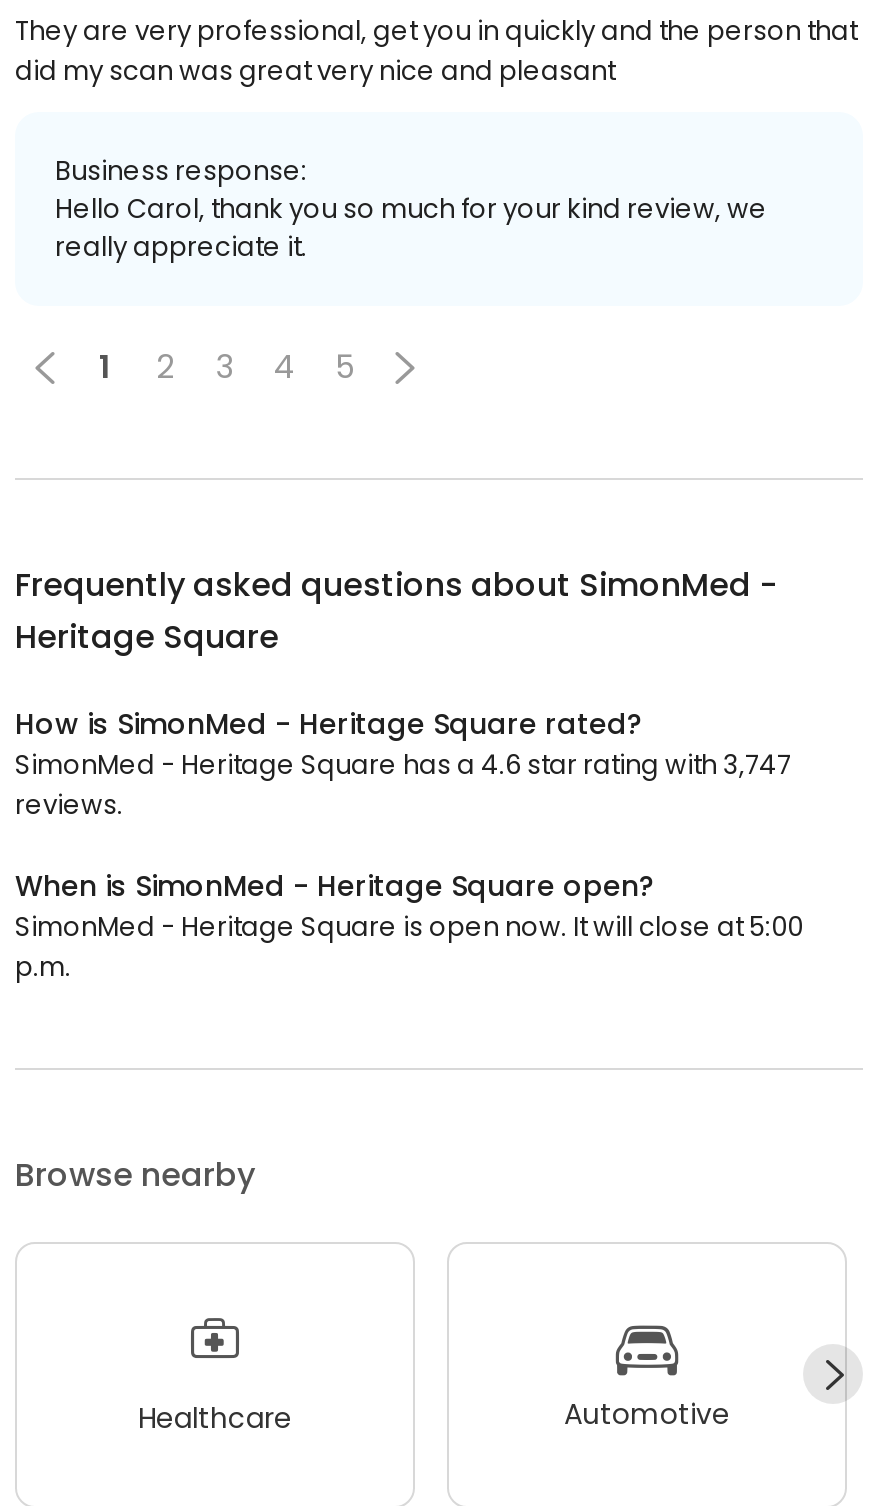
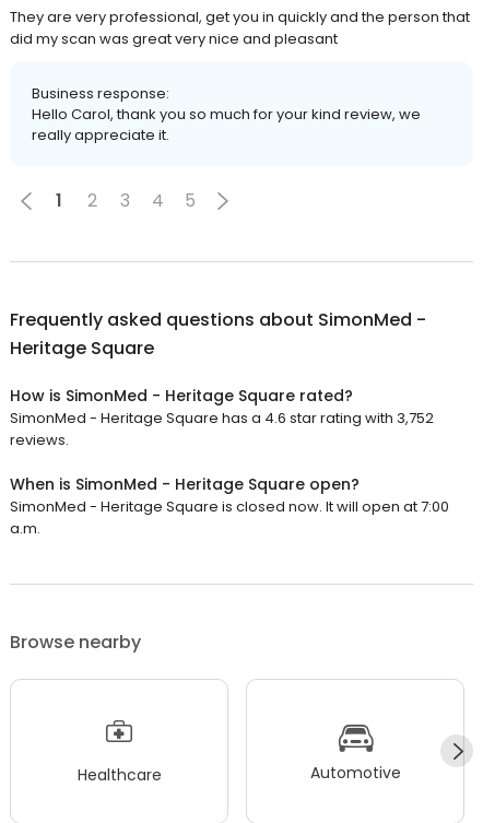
[15,746,791,784] SimonMed - Heritage Square has a 4.6 star rating with 3,747 -> [10,408,434,428] SimonMed - Heritage Square has a 4.6 star rating with 3,752
[15,908,803,986] SimonMed - Heritage Square is open now. It will close at 5:00 | p.m. -> [10,496,449,539] SimonMed - Heritage Square is closed now. It will open at 7:00 | a.m.

